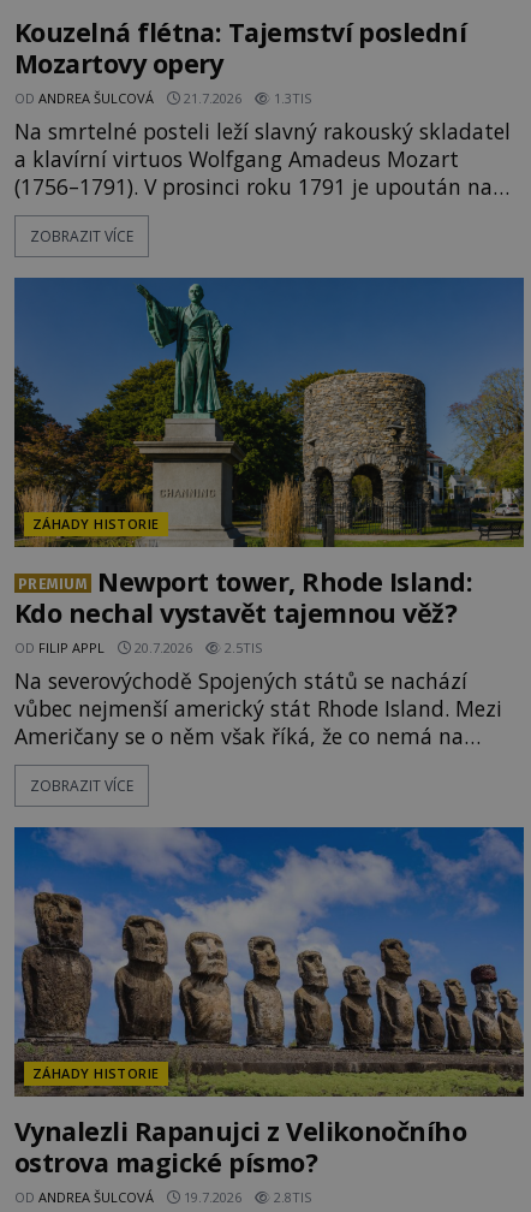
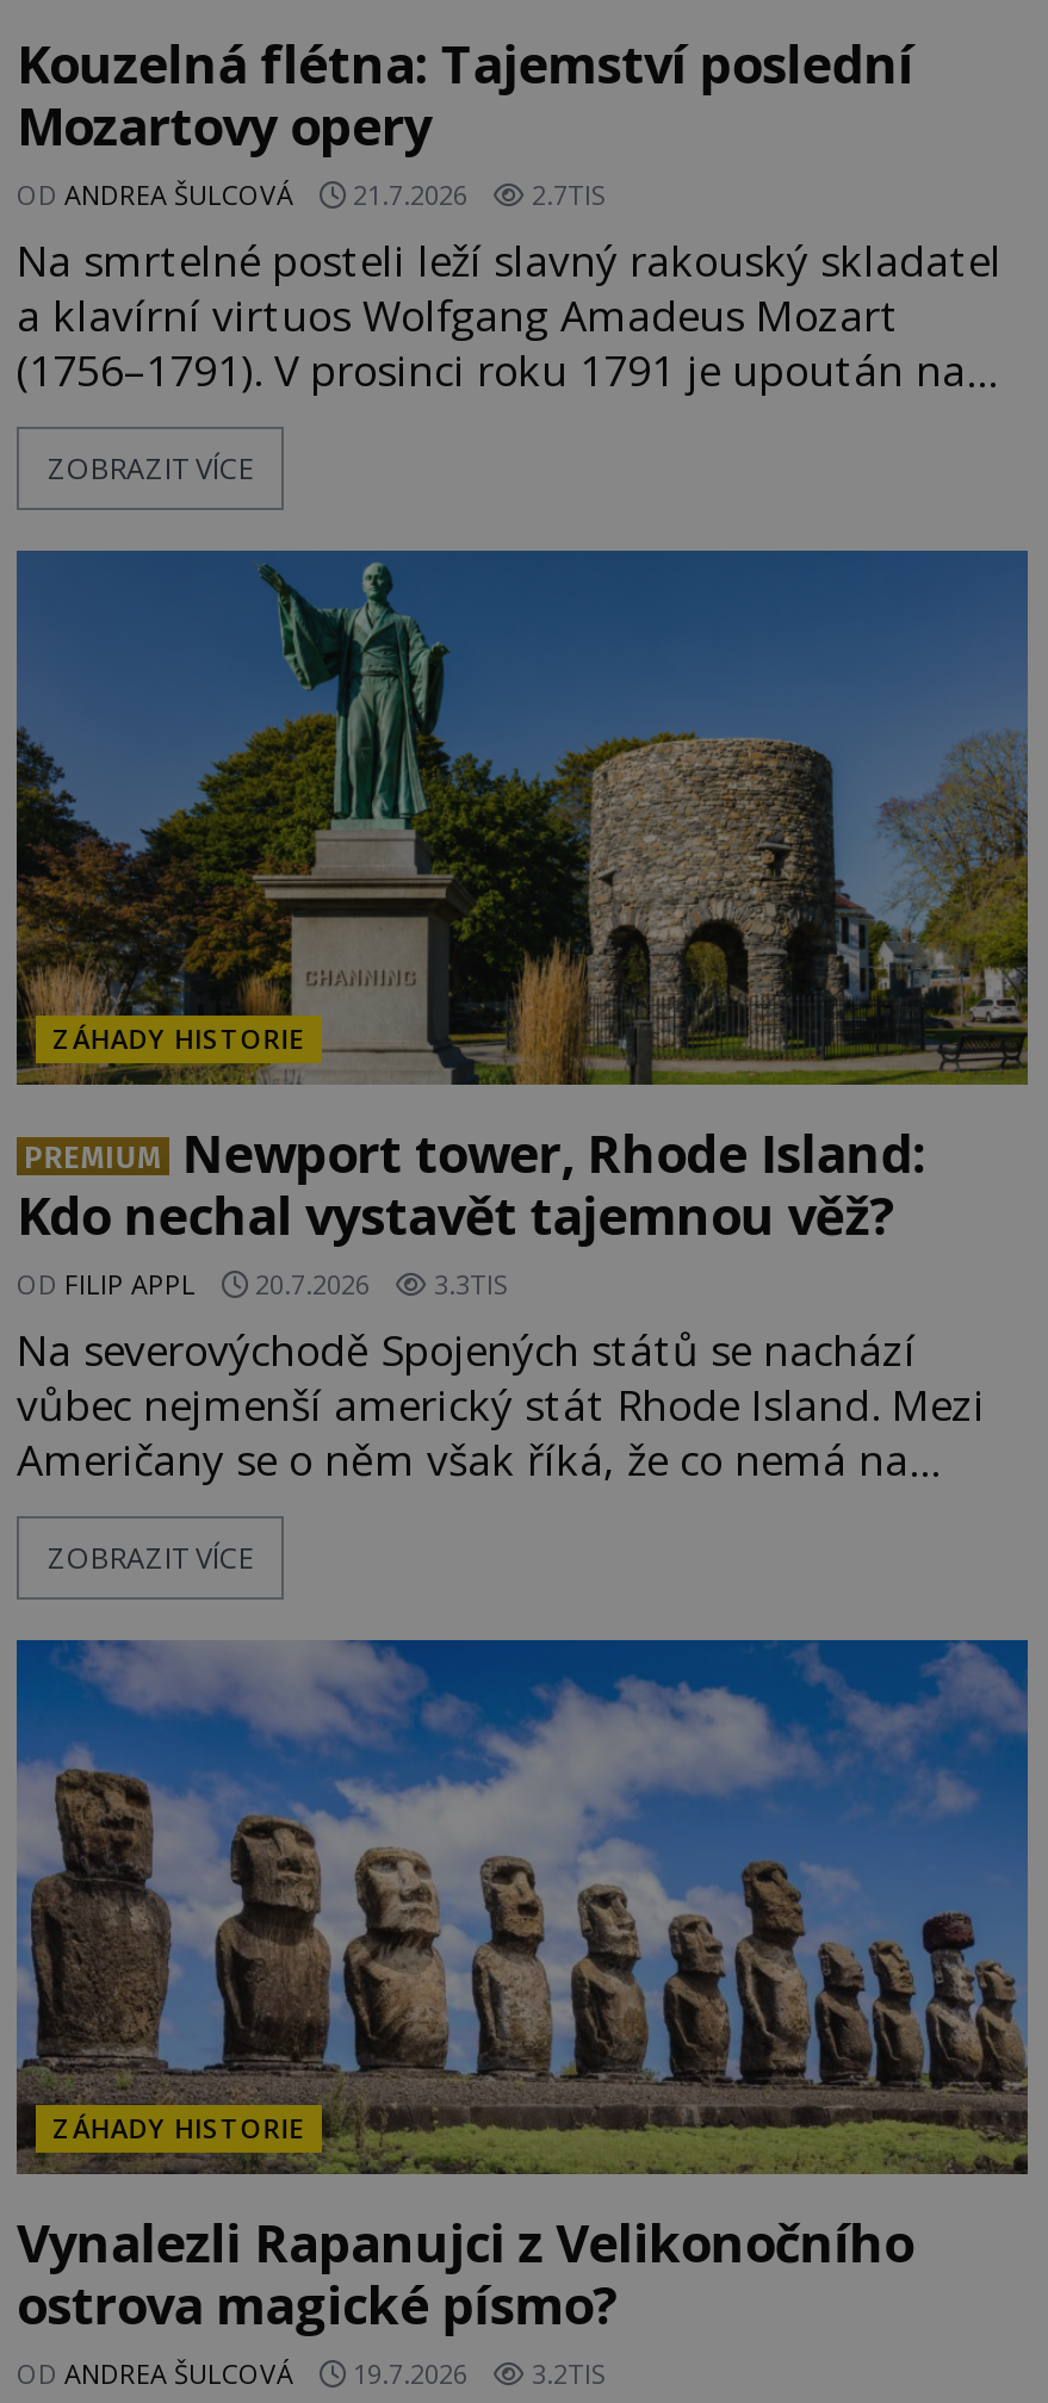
[14,88,311,107] OD ANDREA ŠULCOVÁ 21.7.2026 1.3TIS -> [17,178,606,214] OD ANDREA ŠULCOVÁ 21.7.2026 2.7TIS
[14,638,262,656] OD FILIP APPL 20.7.2026 2.5TIS -> [17,1267,508,1303] OD FILIP APPL 20.7.2026 3.3TIS
[14,1187,311,1206] OD ANDREA ŠULCOVÁ 19.7.2026 2.8TIS -> [17,2357,606,2393] OD ANDREA ŠULCOVÁ 19.7.2026 3.2TIS

